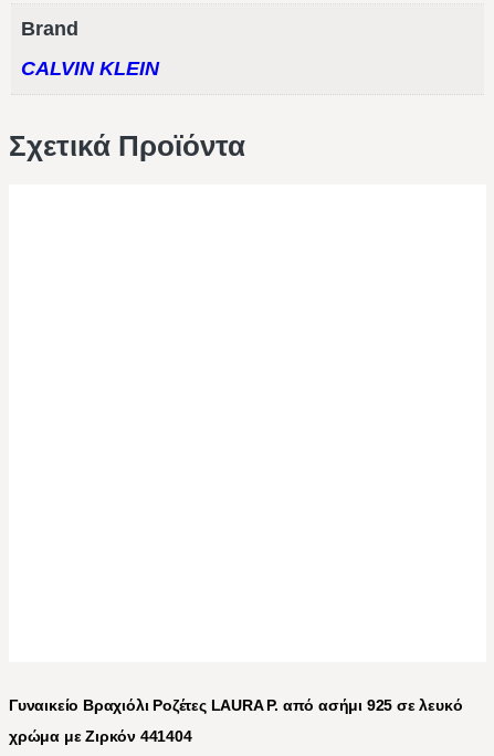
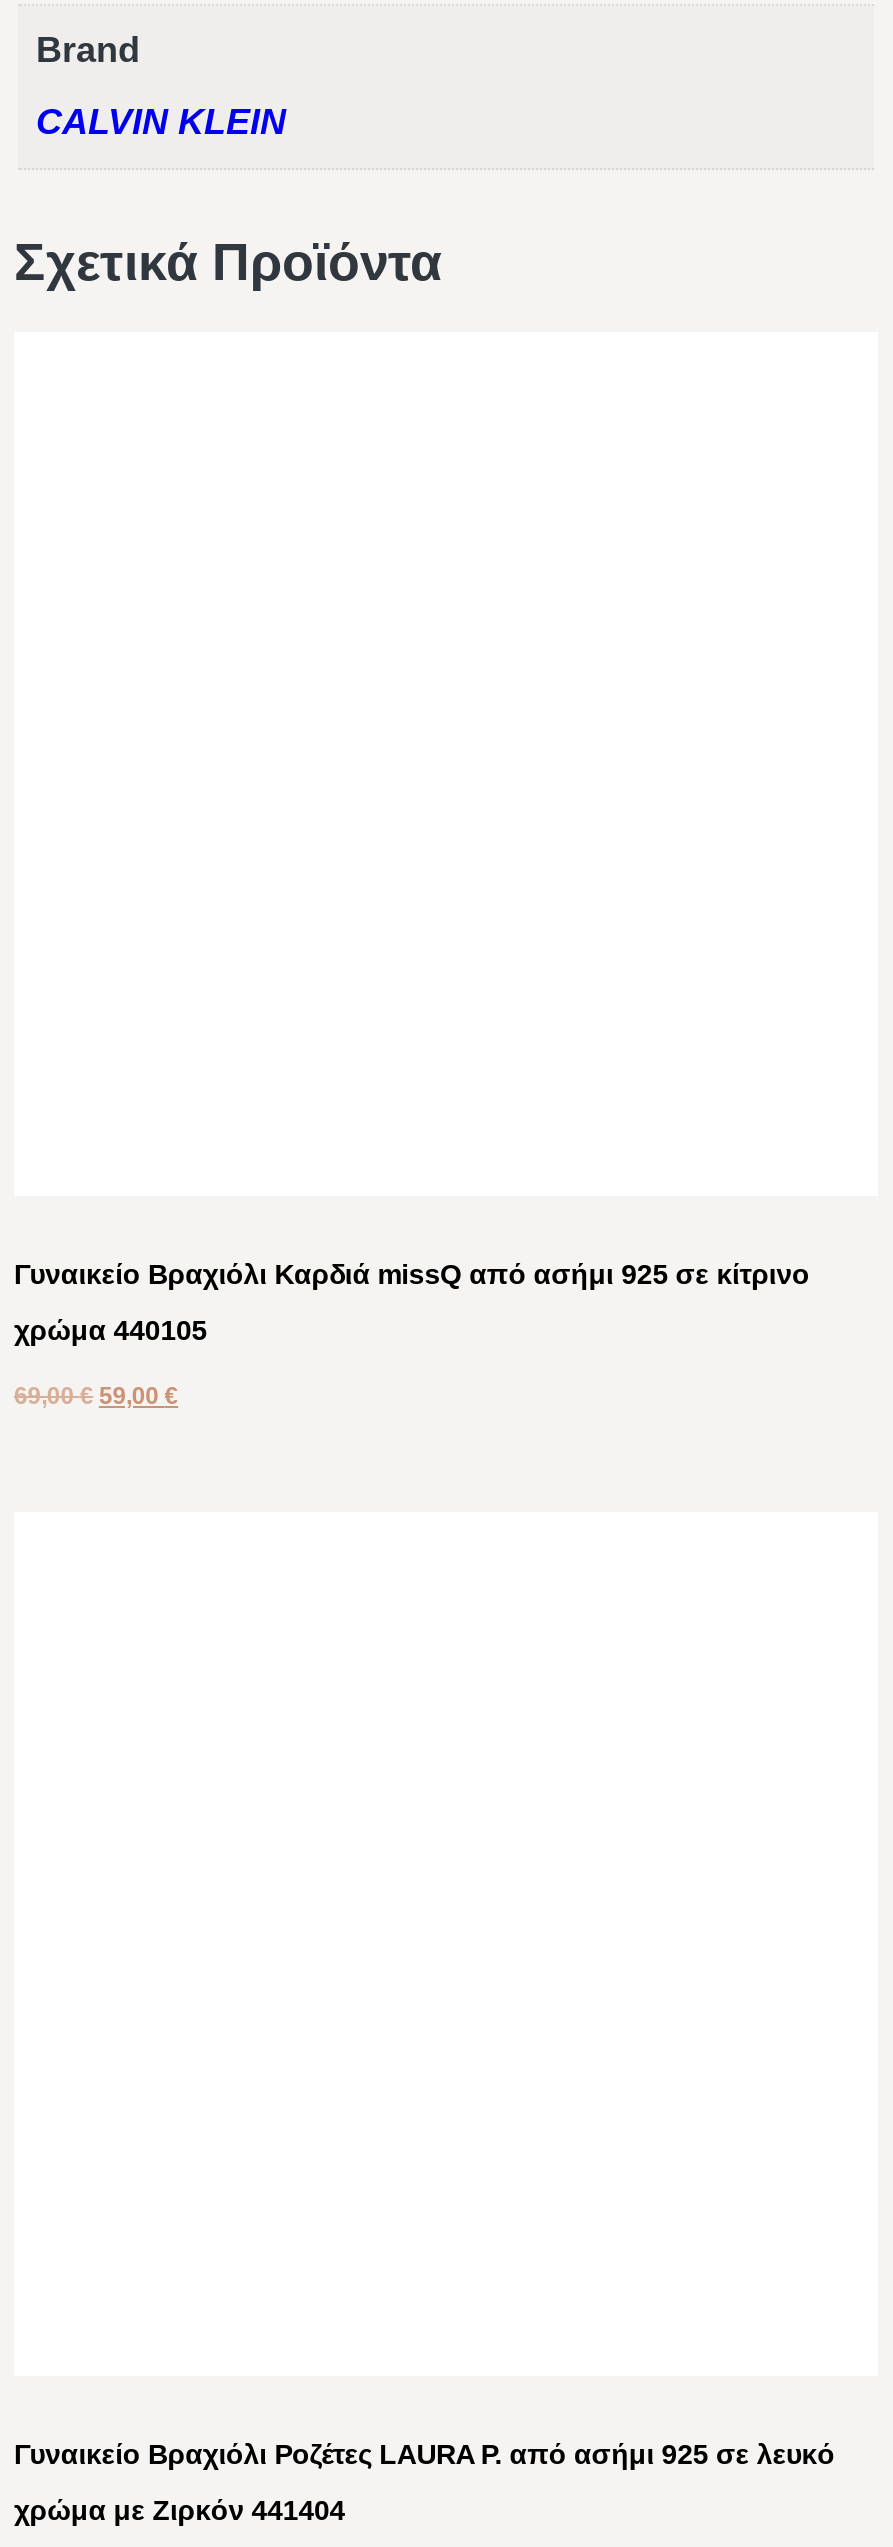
none -> [14,1258,810,1410] Γυναικείο Βραχιόλι Καρδιά missQ από ασήμι 925 σε κίτρινο | χρώμα 440105 | 69,00€ 59,00 €

